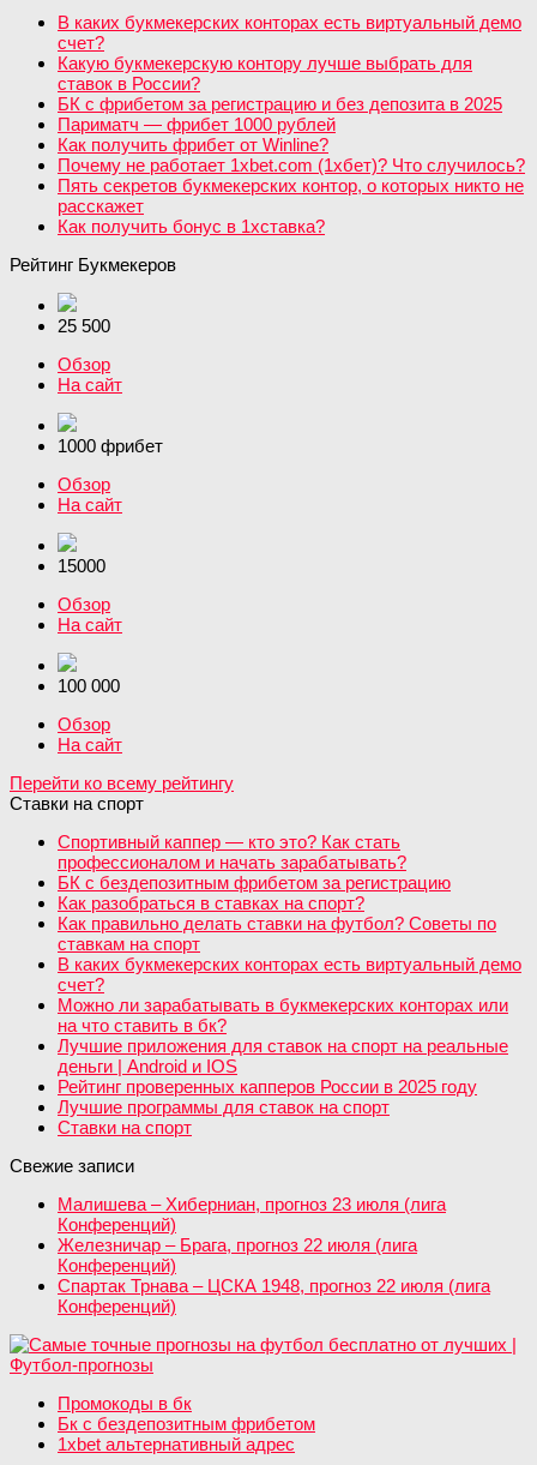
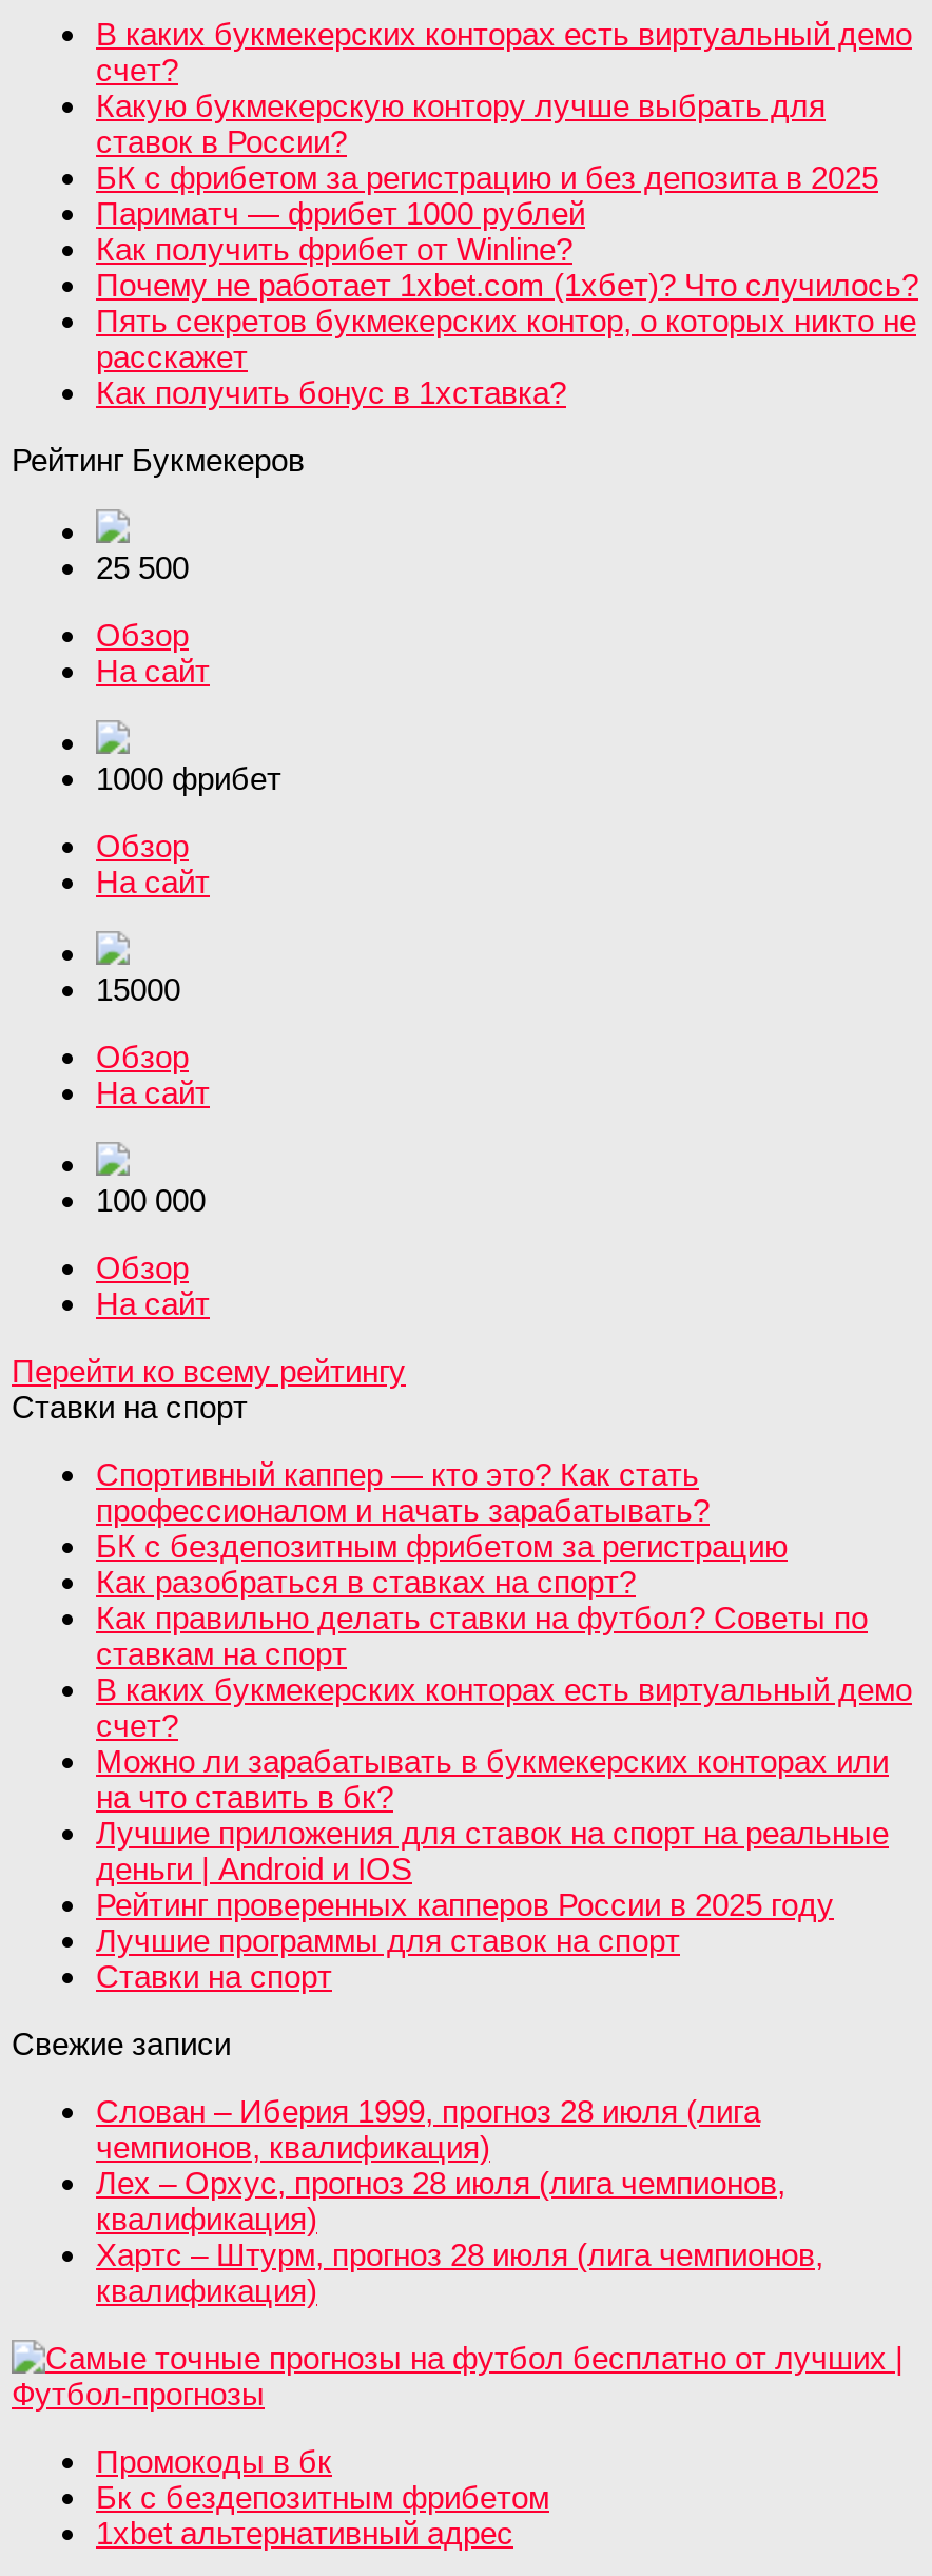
[58,1194,490,1316] Малишева – Хиберниан, прогноз 23 июля (лига | Конференций) | Железничар – Брага, прогноз 22 июля (лига | Конференций) | Спартак Трнава – ЦСКА 1948, прогноз 22 июля (лига | Конференций) -> [96,2093,823,2309] Слован – Иберия 1999, прогноз 28 июля (лига | чемпионов, квалификация) | Лех – Орхус, прогноз 28 июля (лига чемпионов, | квалификация) | Хартс – Штурм, прогноз 28 июля (лига чемпионов, | квалификация)

